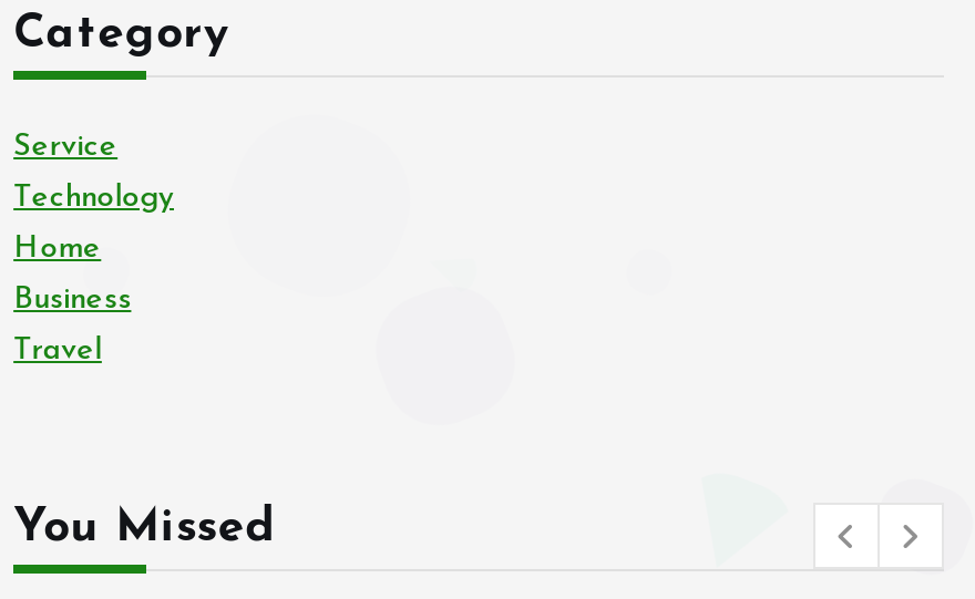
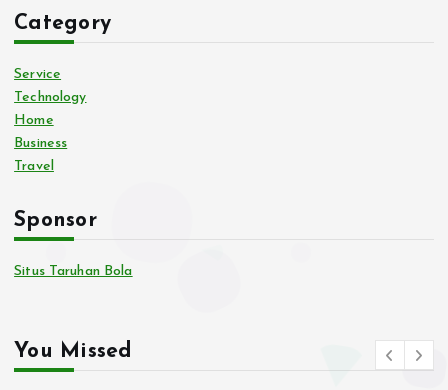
none -> [14,210,133,279] Sponsor | Situs Taruhan Bola

